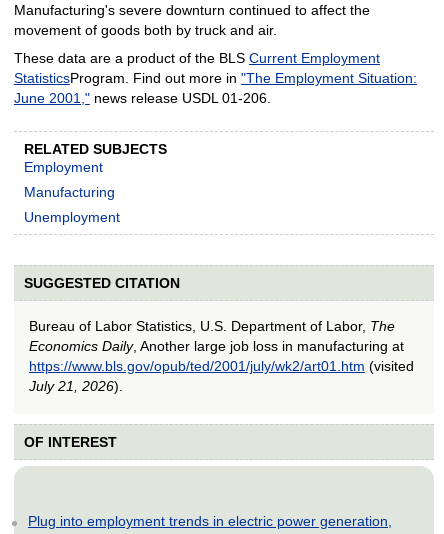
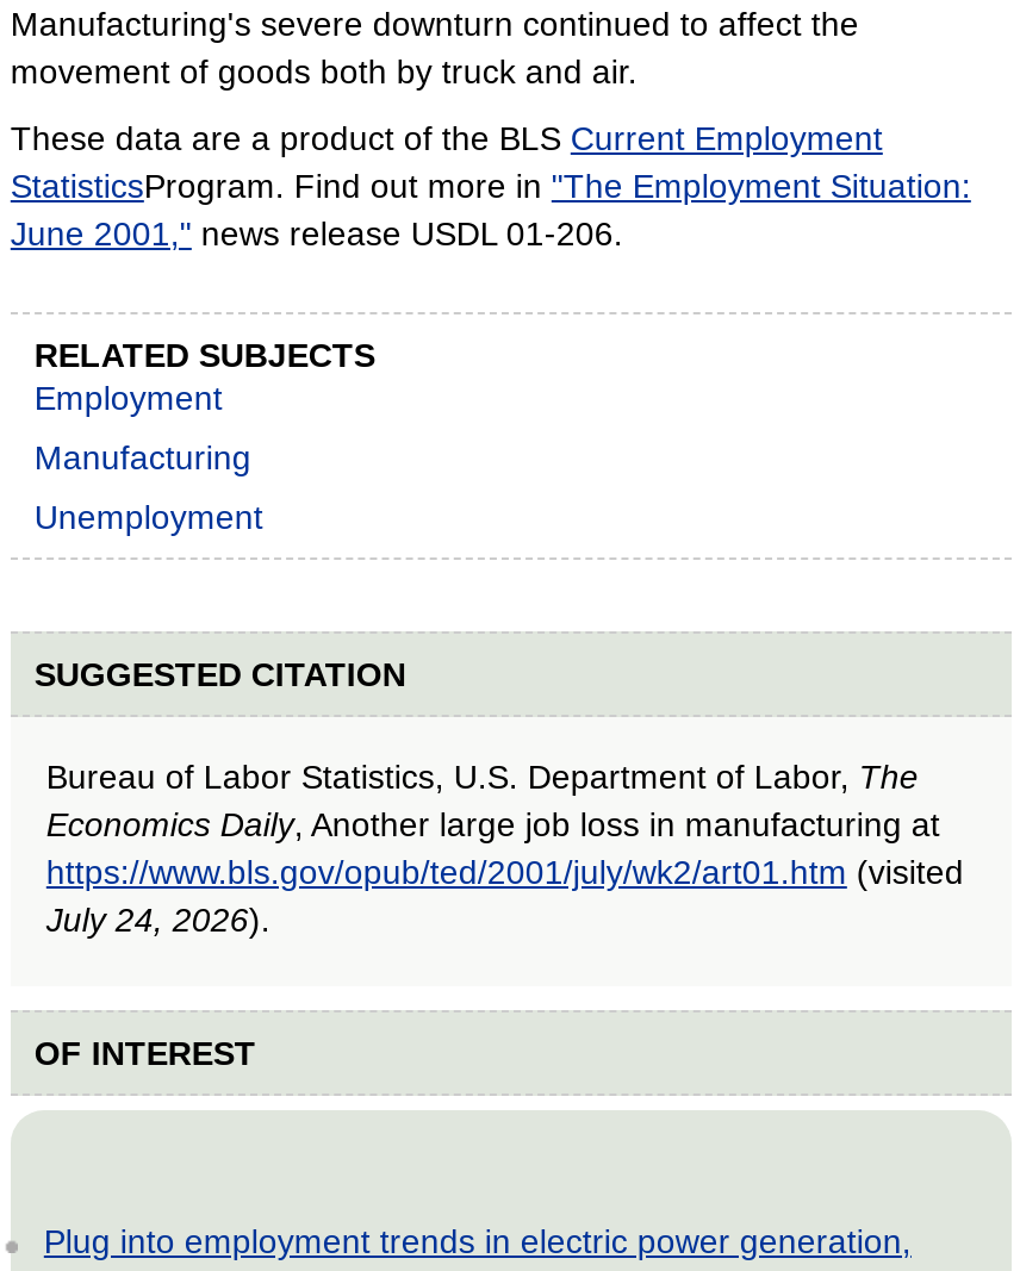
[29,378,123,394] July 21, 2026). -> [46,900,270,938] July 24, 2026).

